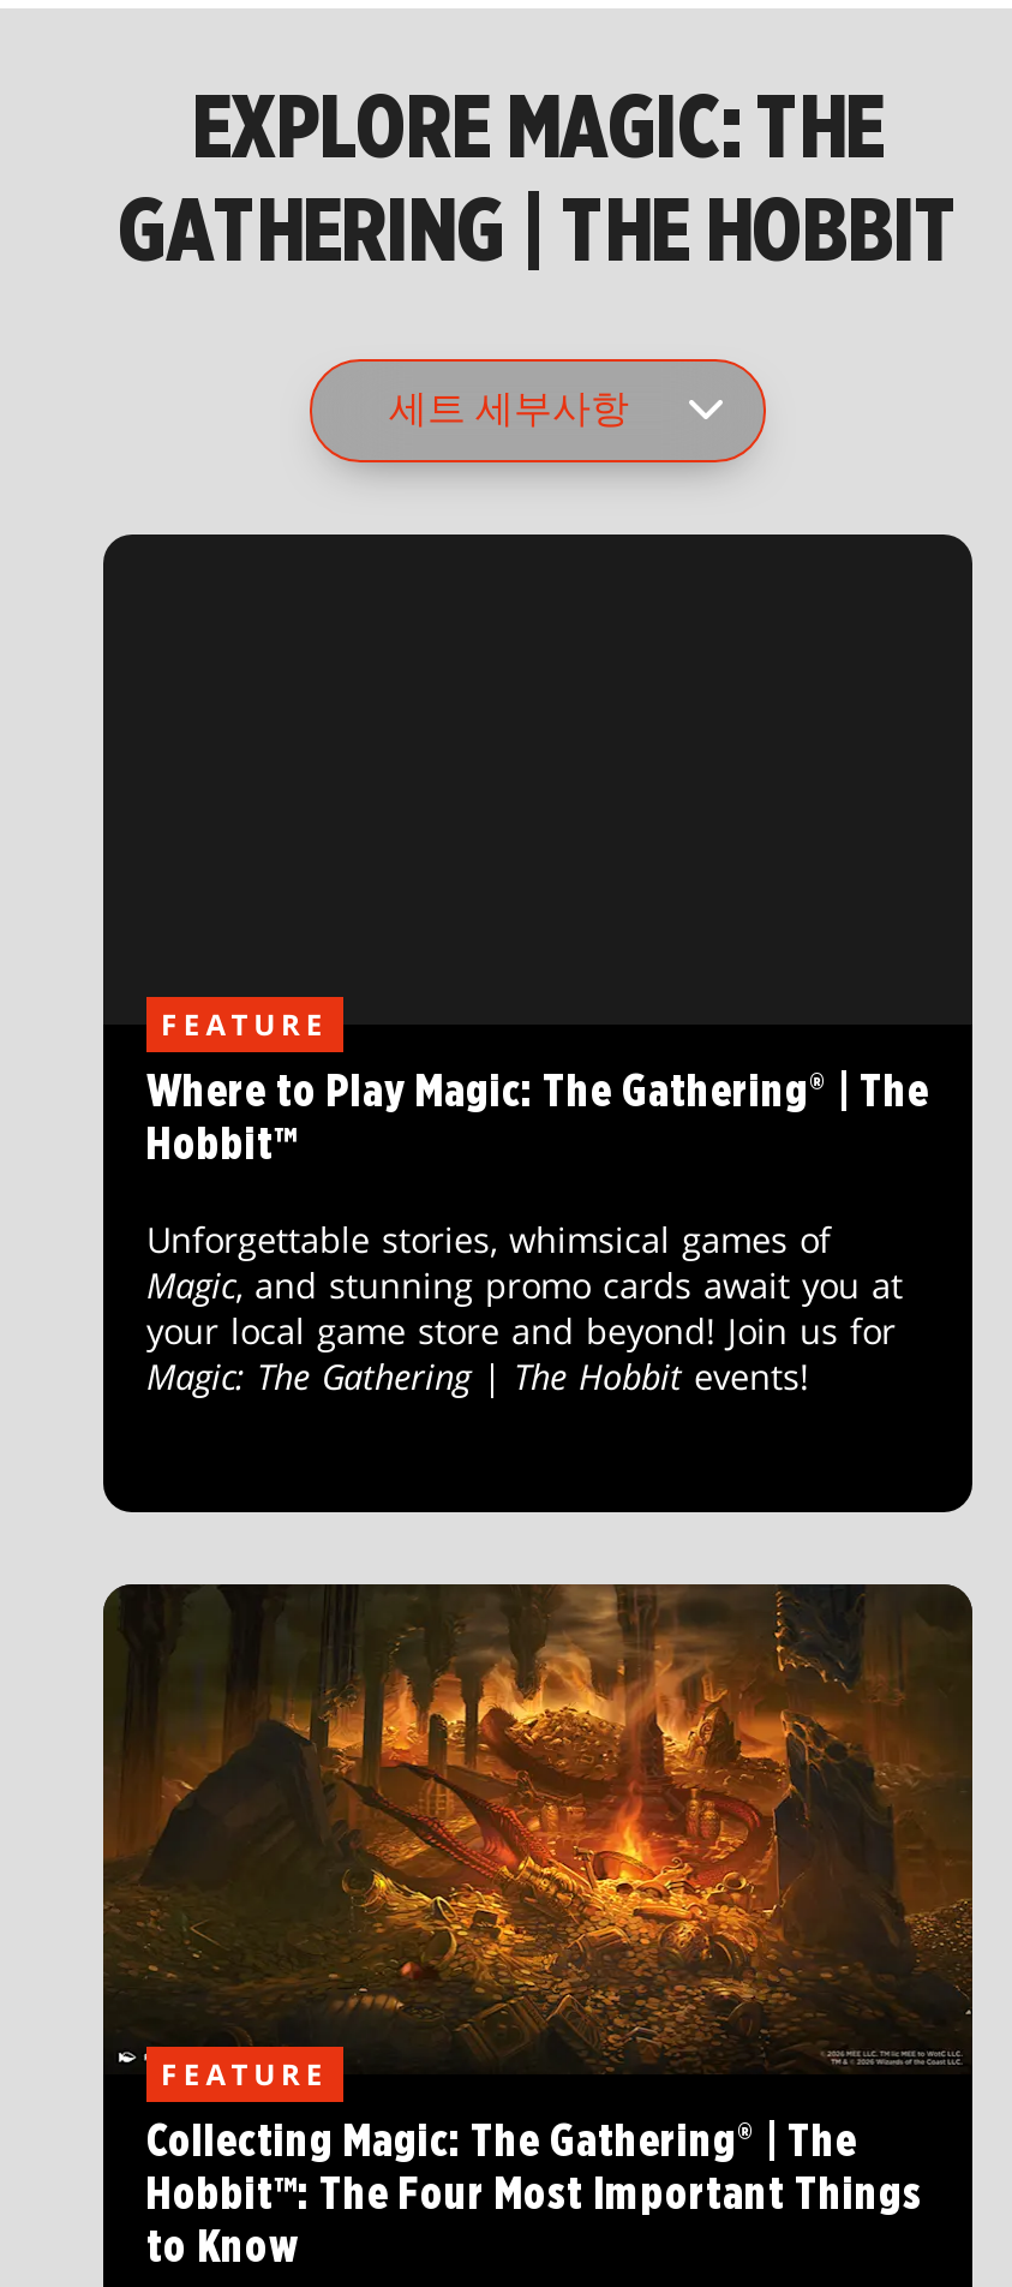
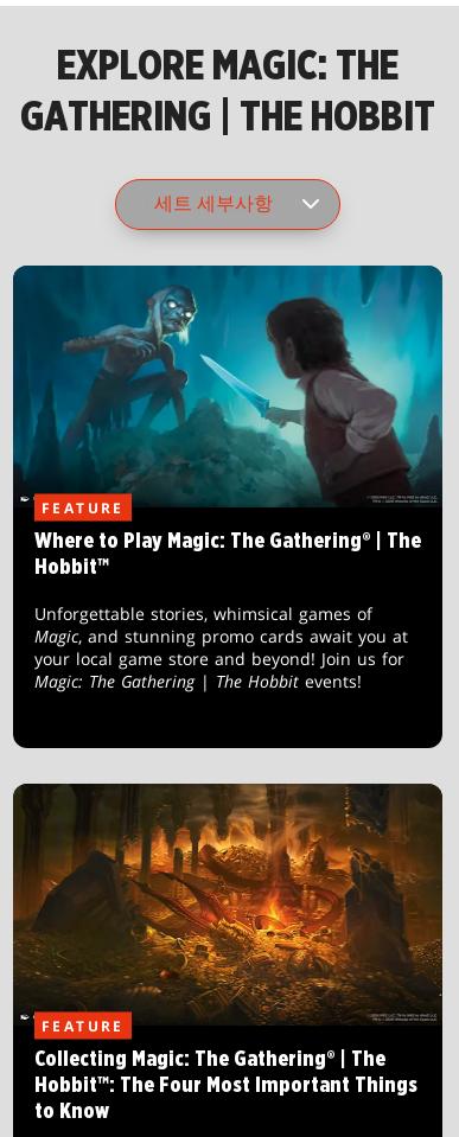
none -> [13,264,444,506] [image]

